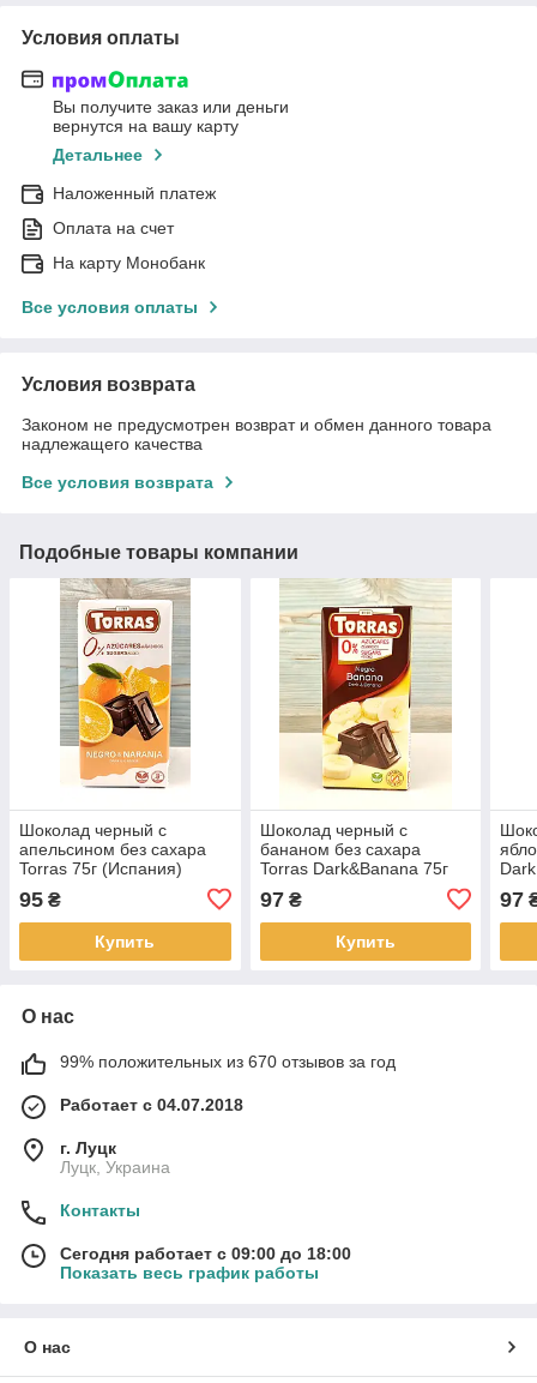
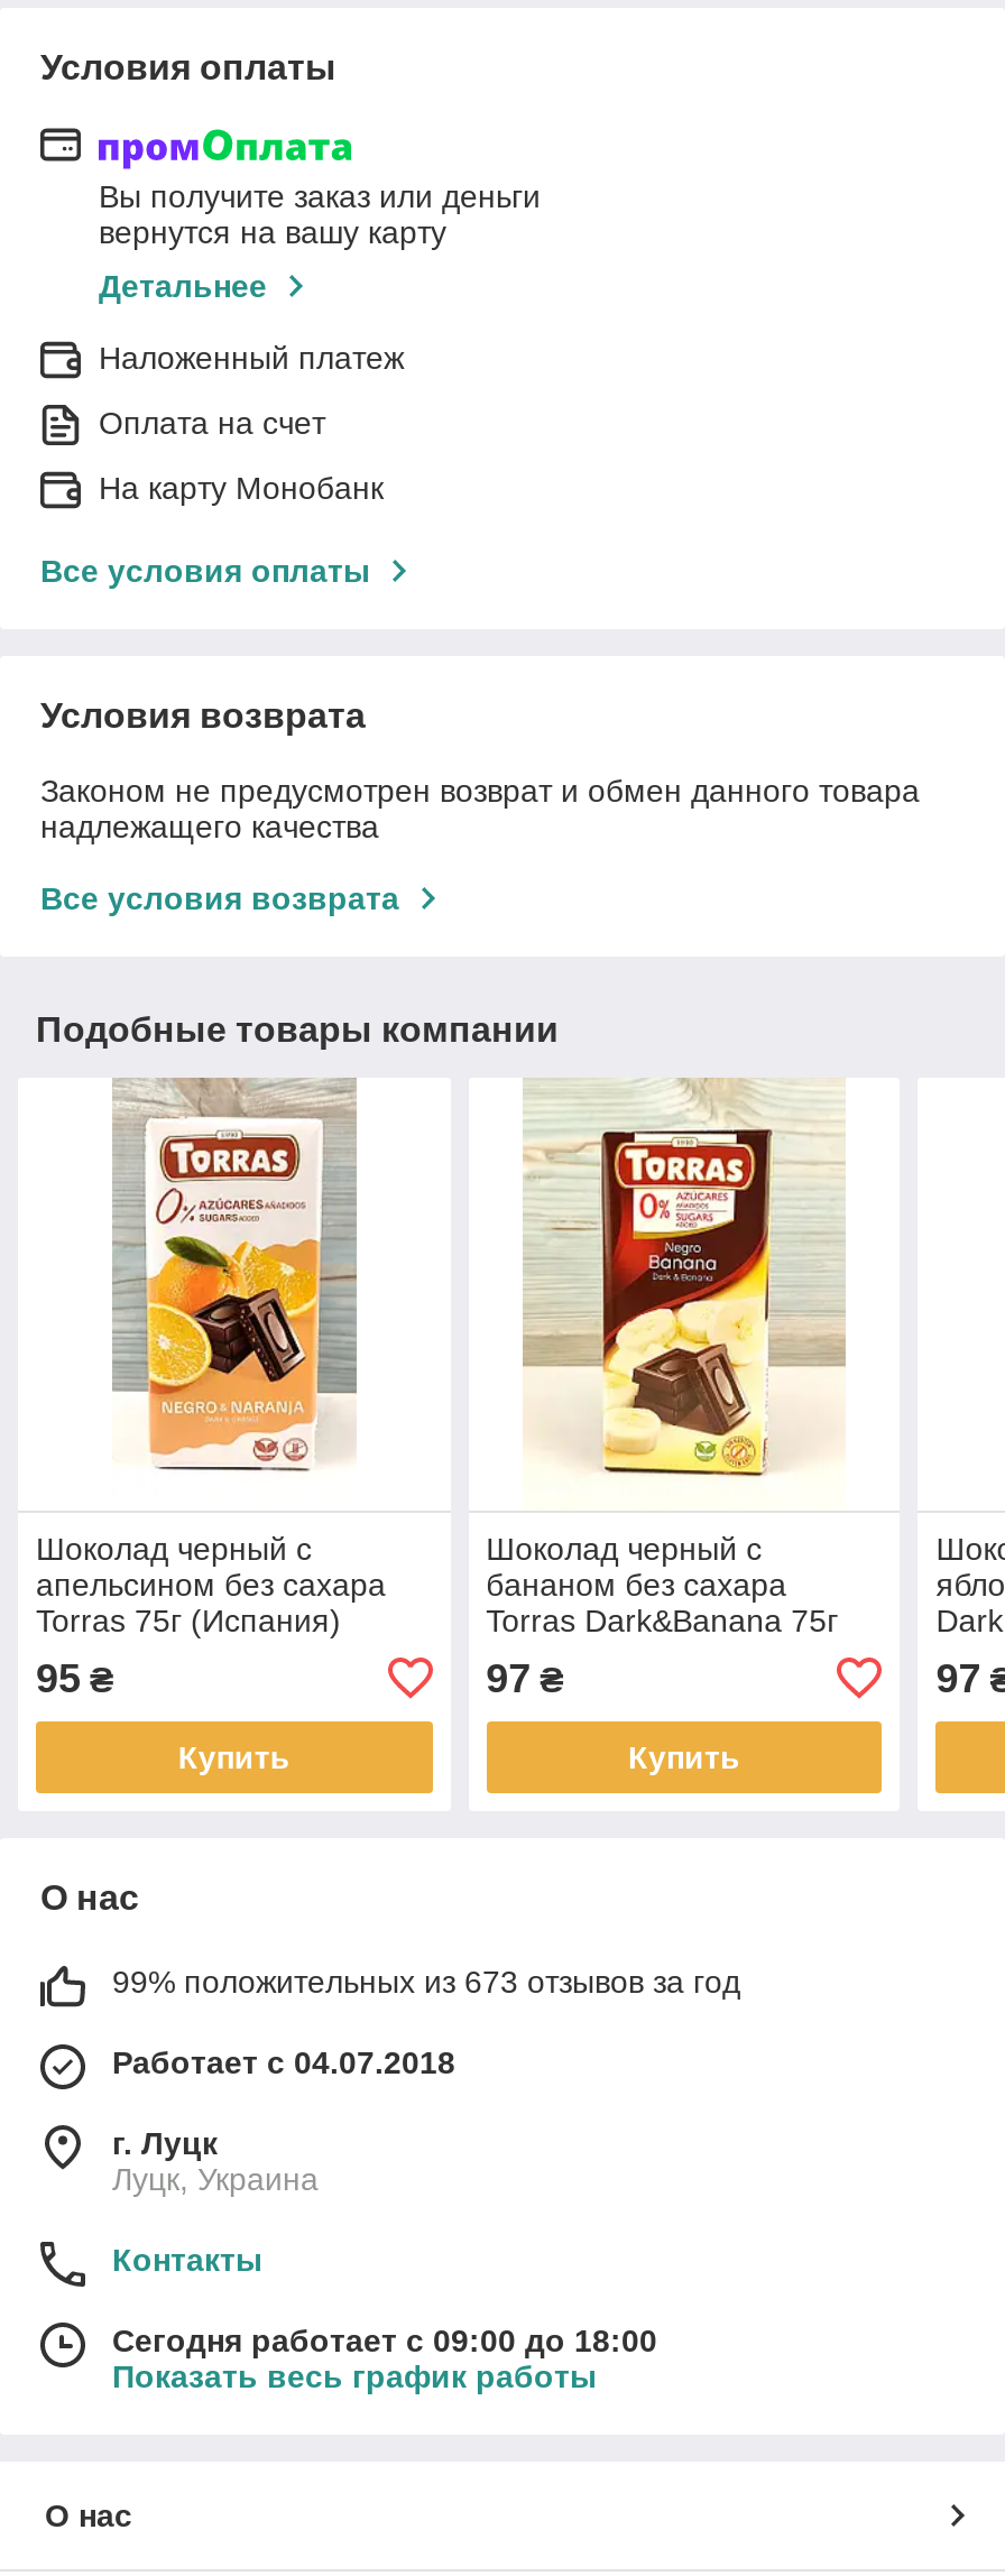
[60,1051,396,1071] 99% положительных из 670 отзывов за год -> [112,1963,740,1999] 99% положительных из 673 отзывов за год

